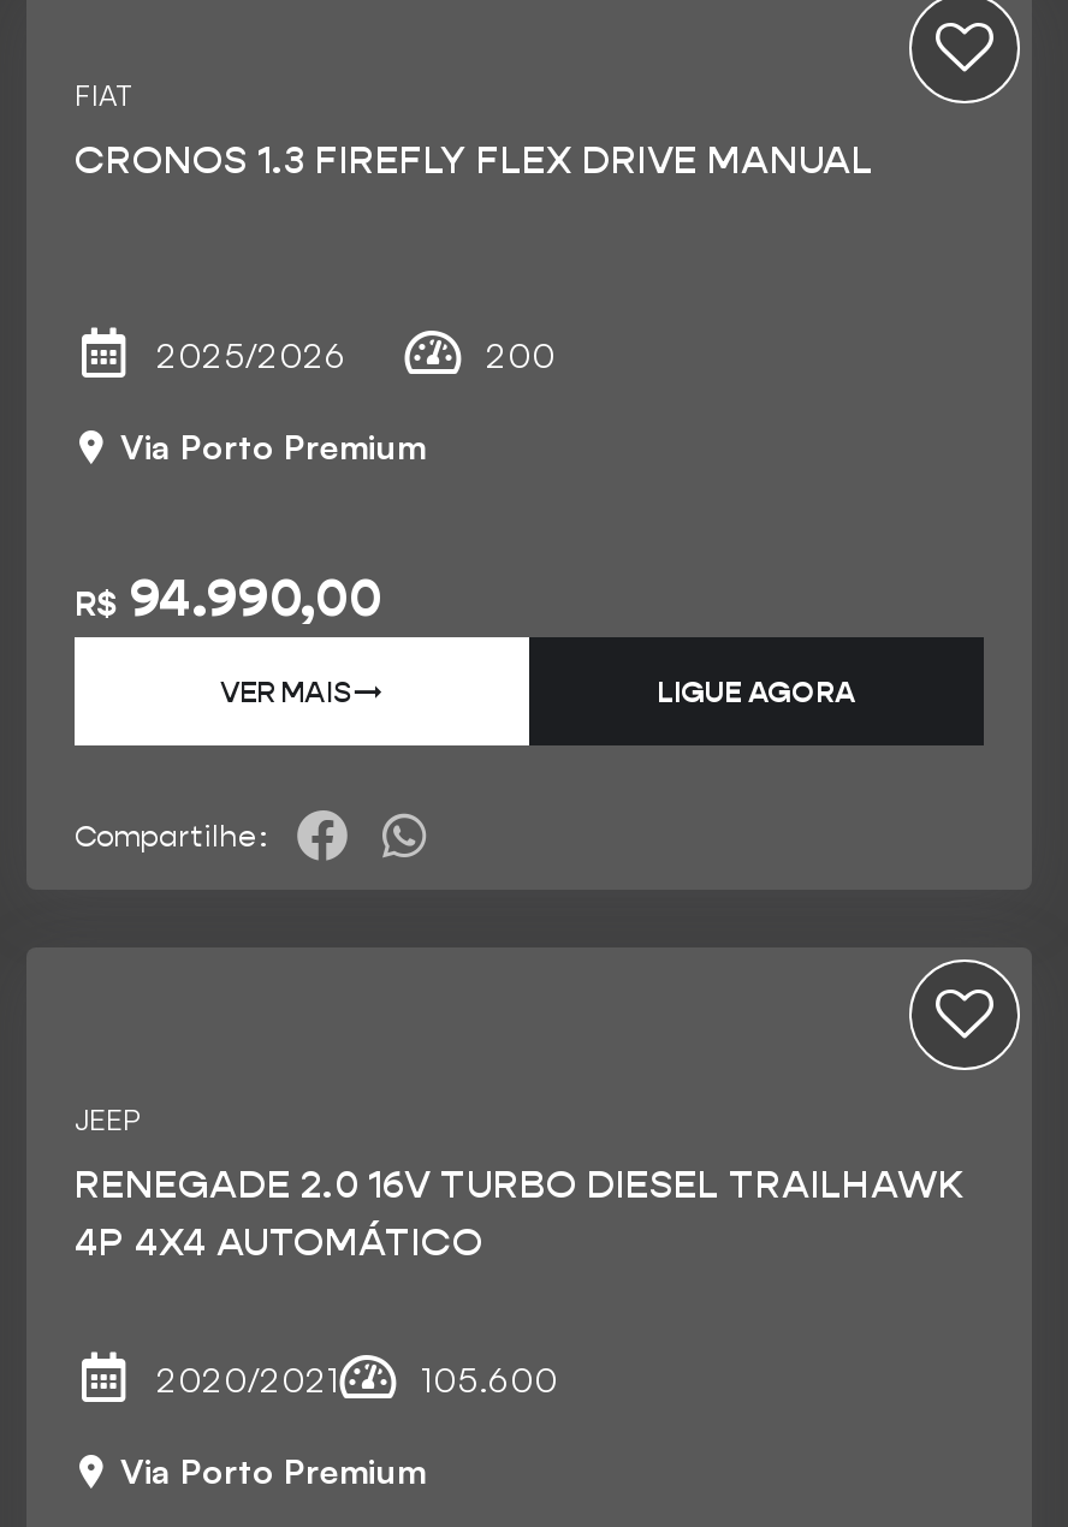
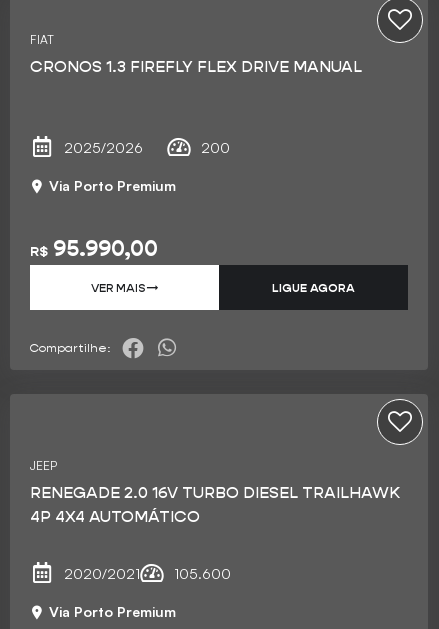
[75,566,382,631] R$94.990,00 -> [30,235,158,262] R$95.990,00

